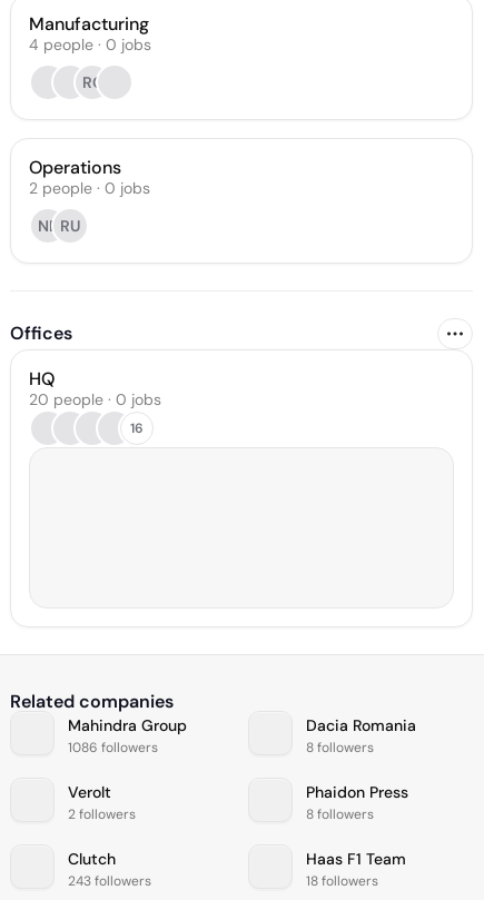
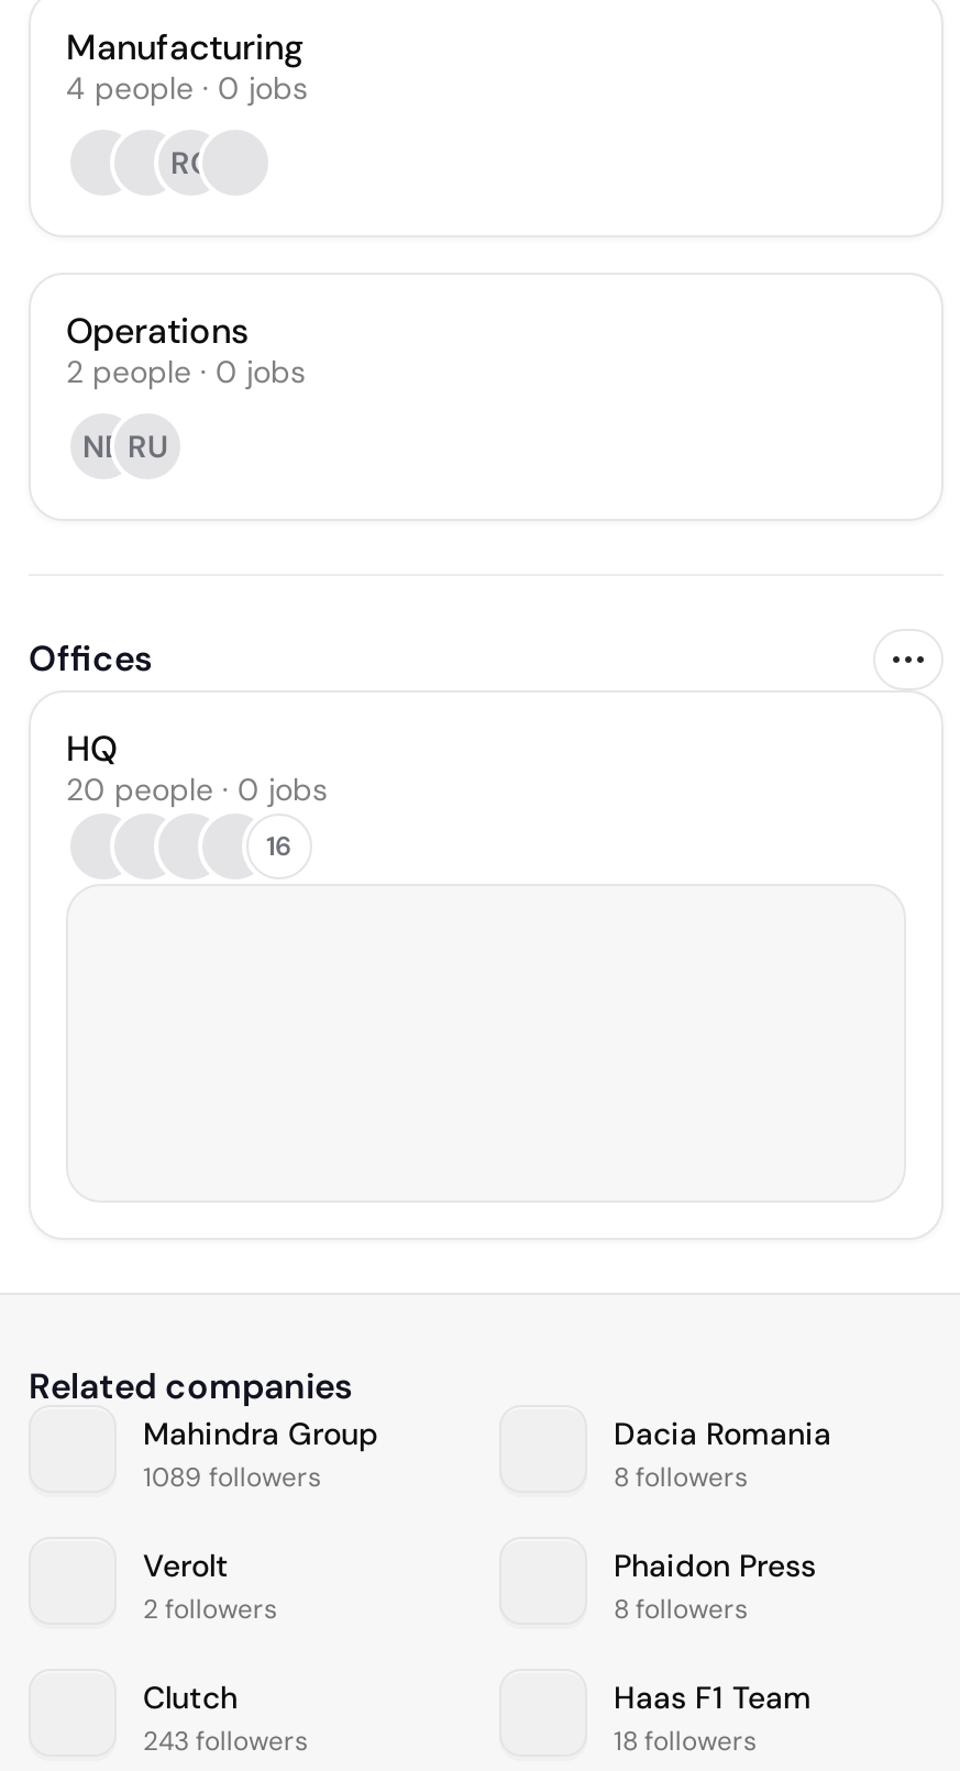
[68,738,158,756] 1086 followers -> [143,1459,321,1495] 1089 followers

